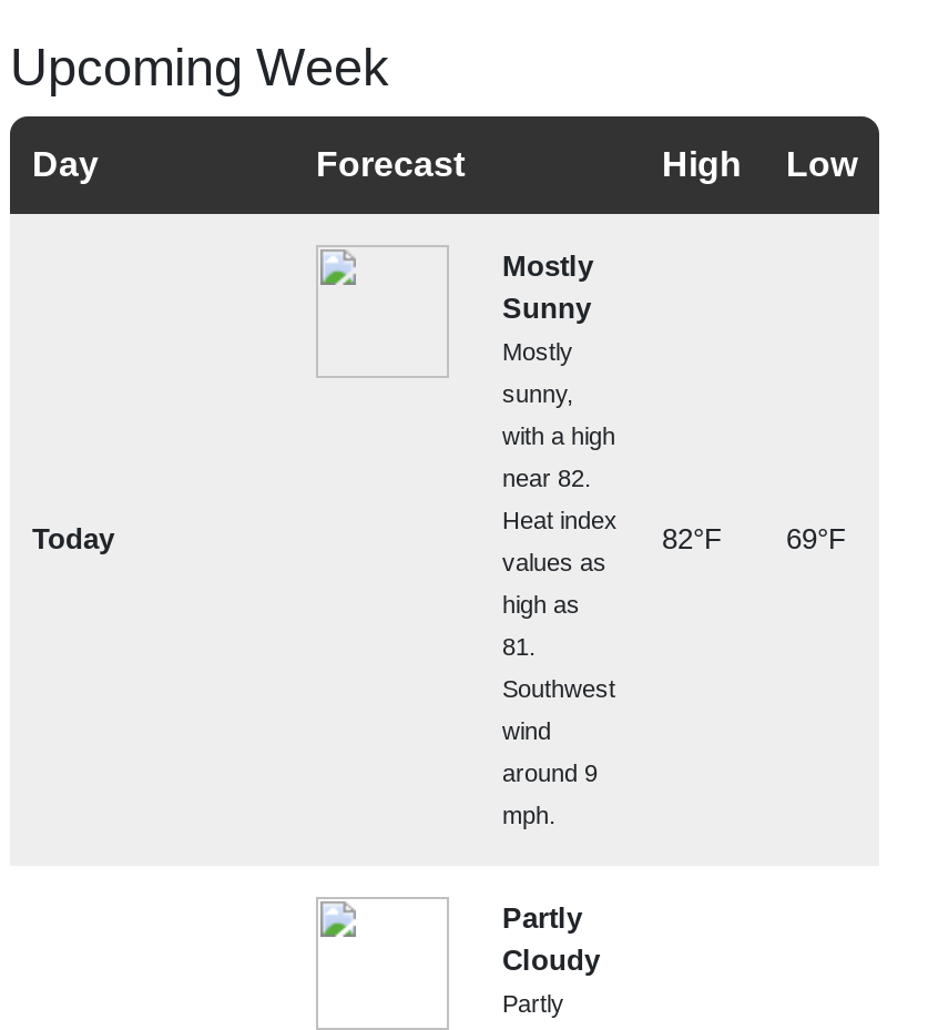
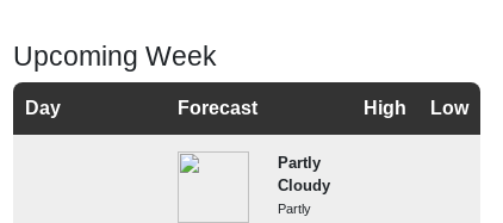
[502,249,618,828] Mostly | Sunny | Mostly | sunny, | with a high | near 82. | Heat index | values as | high as | 81. | Southwest | wind | around 9 | mph. -> none
[32,522,114,555] Today -> none
[662,522,846,555] 82°F | 69°F -> none

